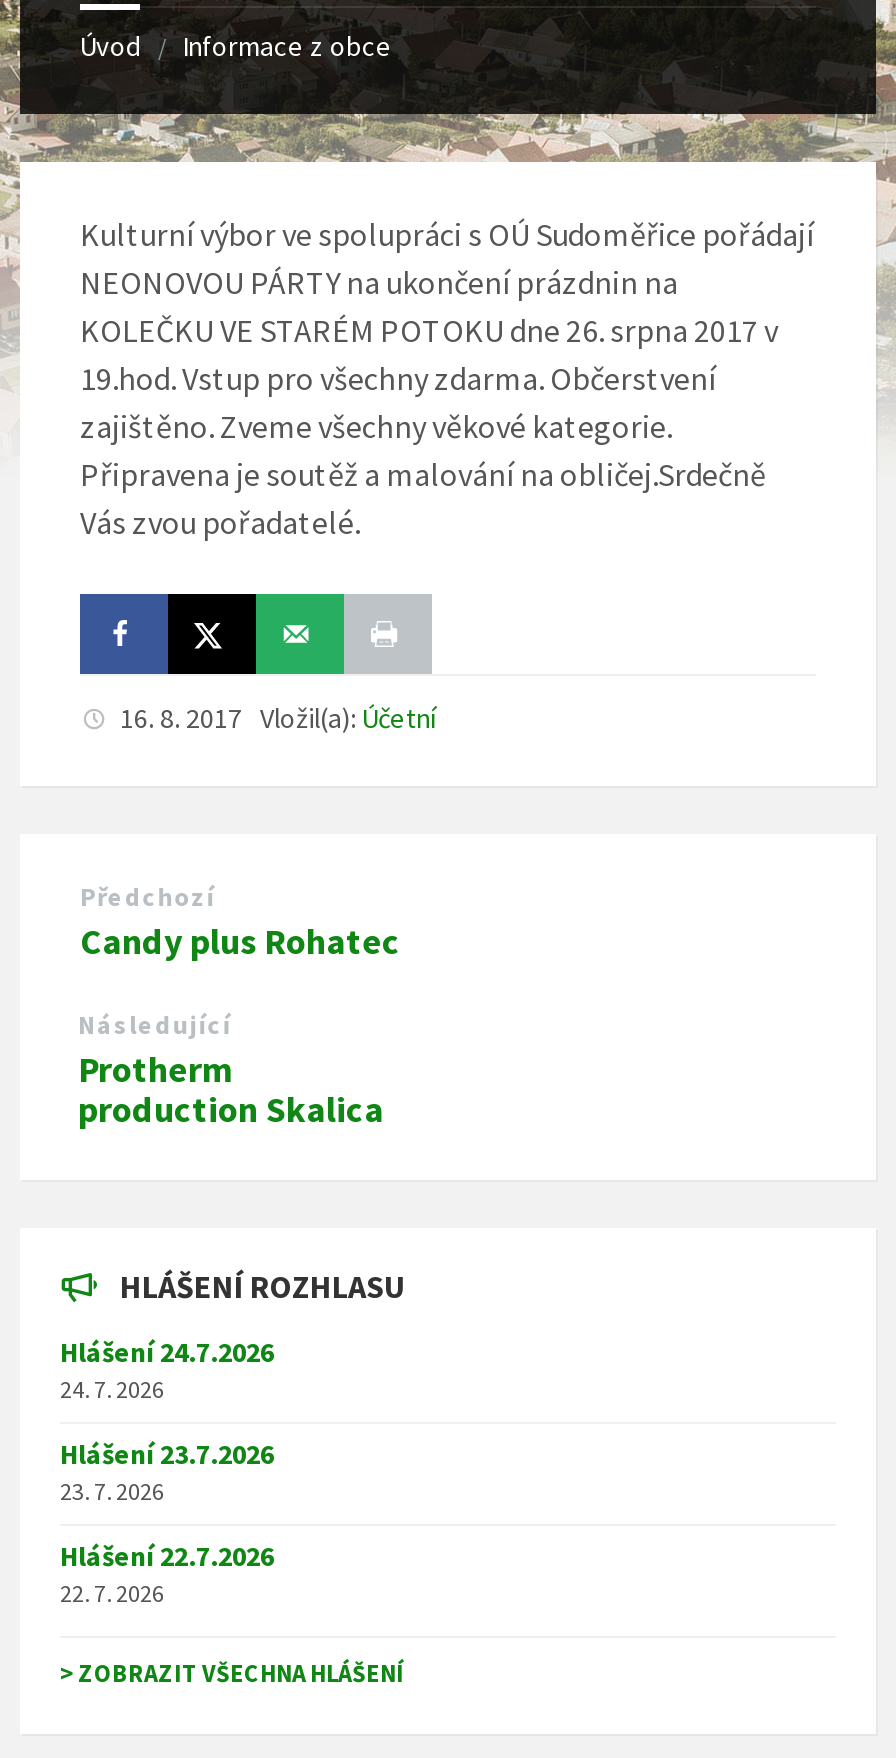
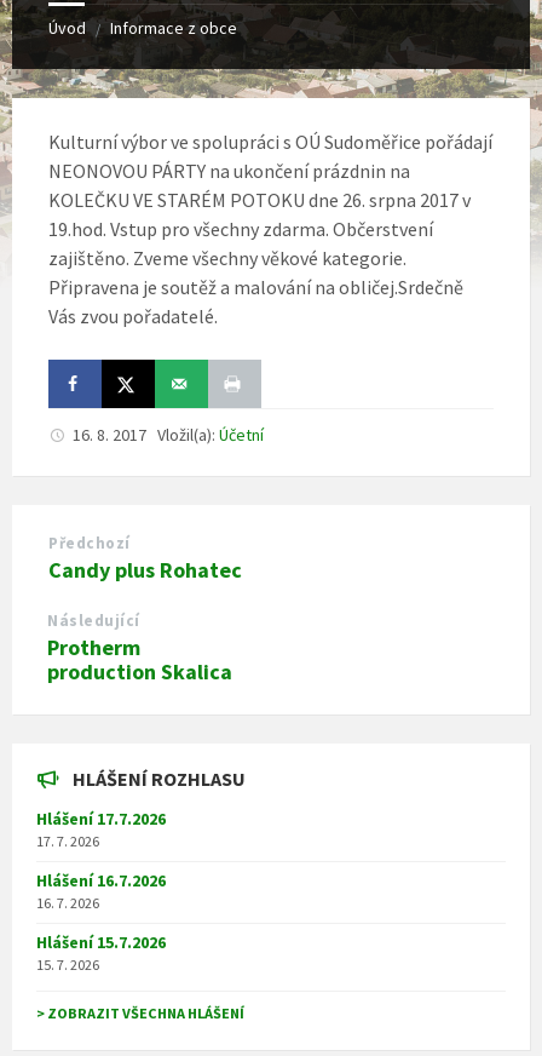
[60,1334,274,1370] Hlášení 24.7.2026 -> [36,808,166,830] Hlášení 17.7.2026
[60,1374,164,1404] 24. 7. 2026 -> [36,832,99,850] 17. 7. 2026
[60,1436,274,1472] Hlášení 23.7.2026 -> [36,870,166,891] Hlášení 16.7.2026
[60,1476,164,1506] 23. 7. 2026 -> [36,894,99,912] 16. 7. 2026
[60,1538,274,1574] Hlášení 22.7.2026 -> [36,931,166,953] Hlášení 15.7.2026
[60,1578,164,1608] 22. 7. 2026 -> [36,955,99,974] 15. 7. 2026

